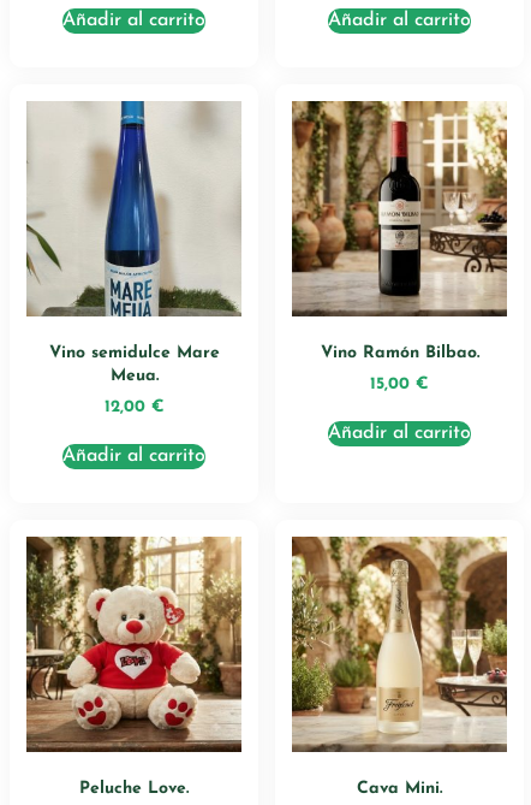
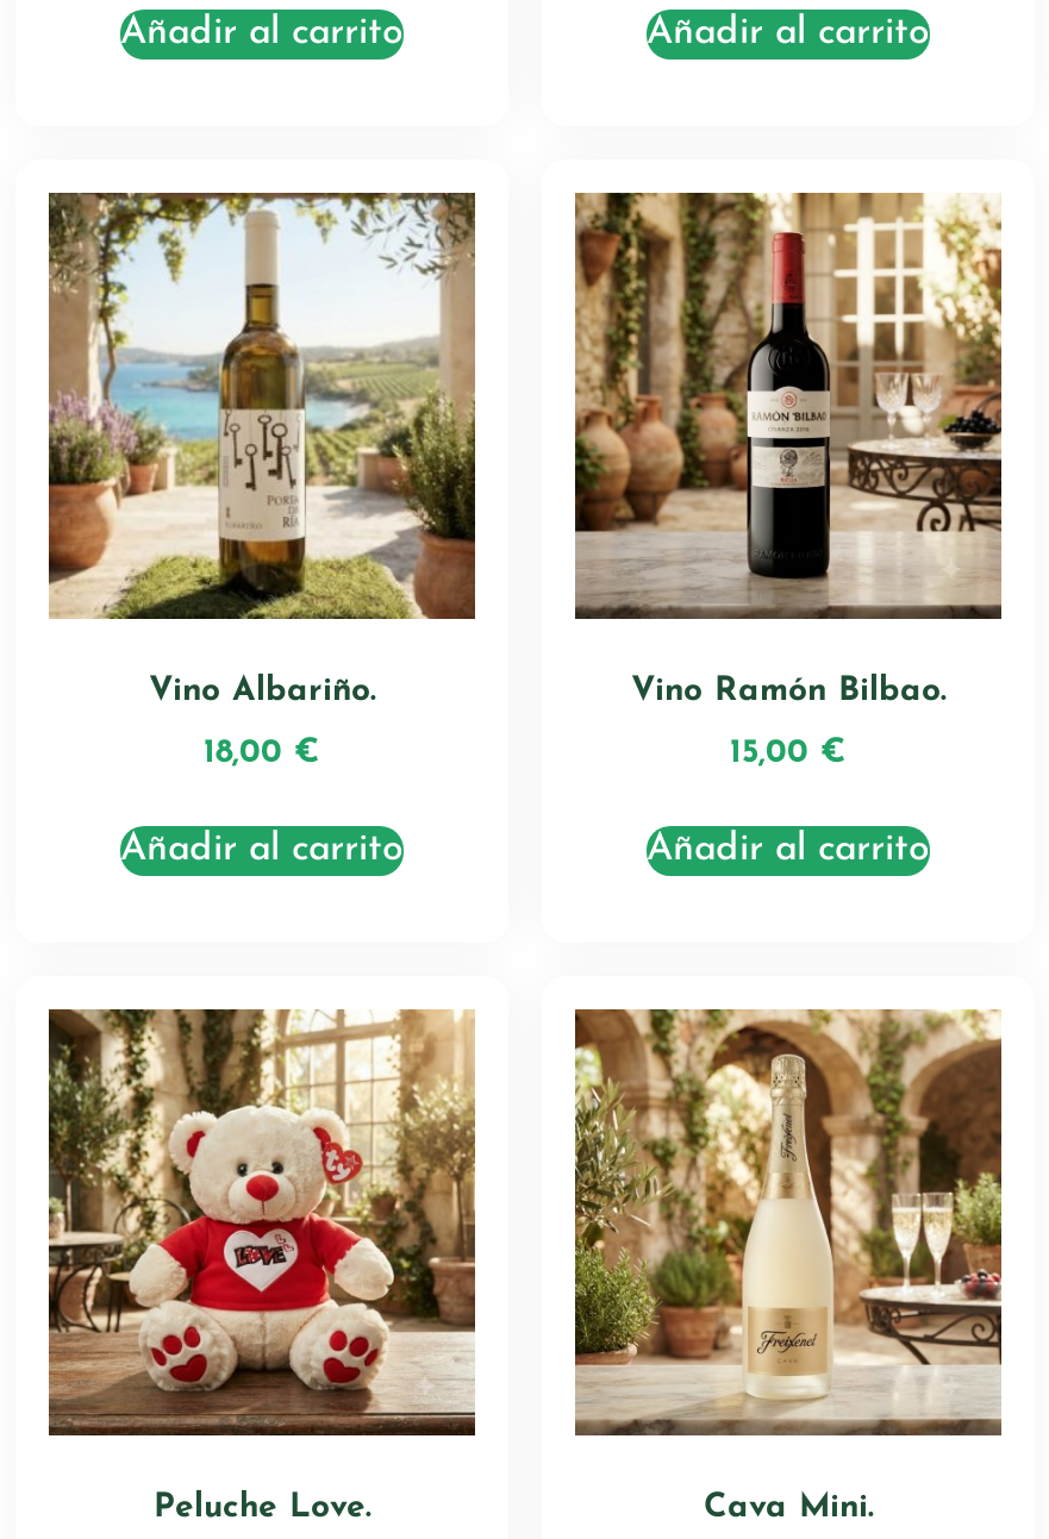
[26,100,241,386] [image] | Vino semidulce Mare | Meua. -> [46,190,477,710] [image] | Vino Albariño.
[104,399,164,417] 12,00 € -> [204,737,320,772] 18,00 €

